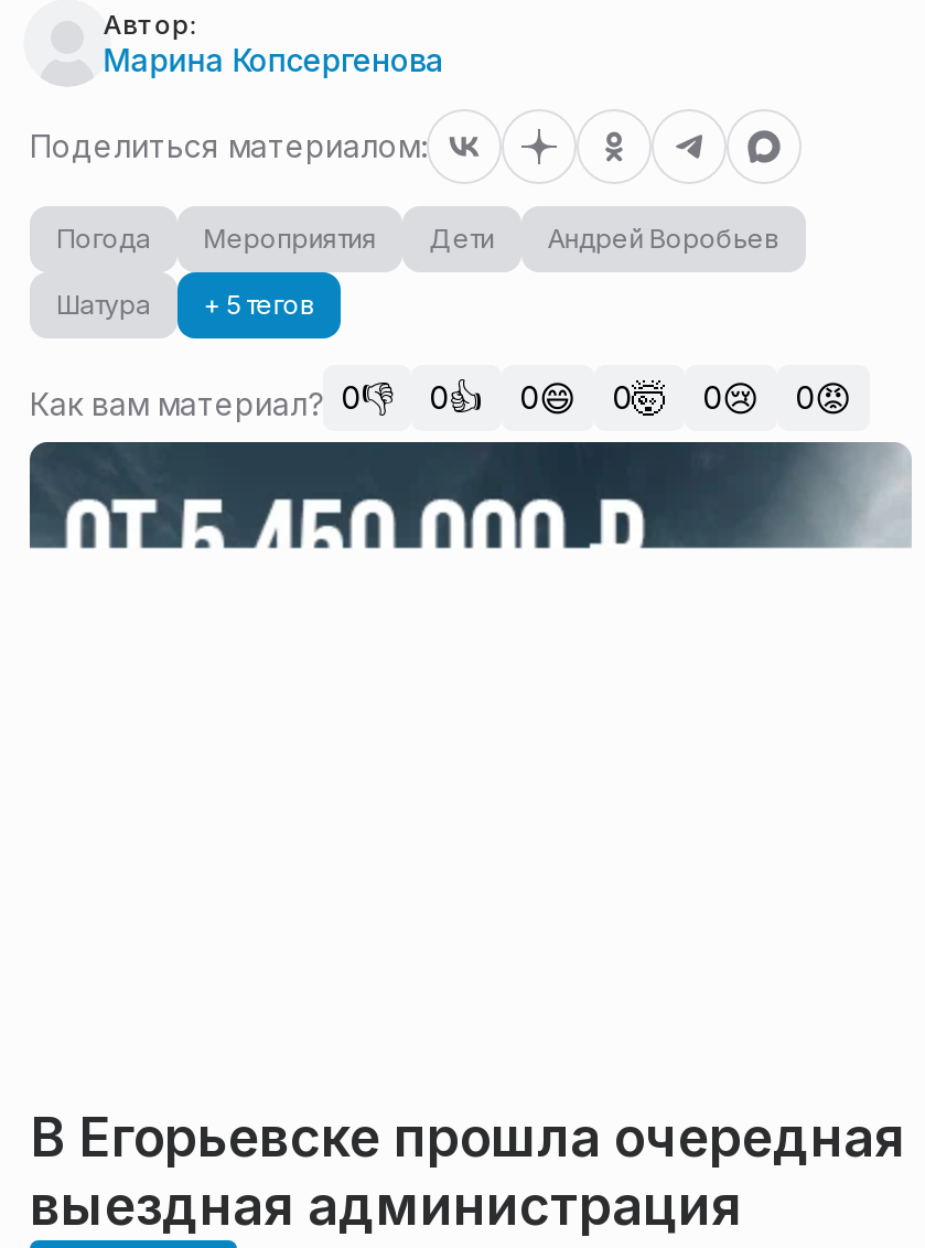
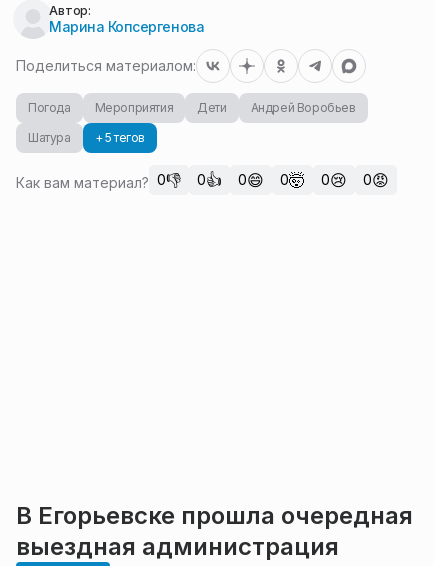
[28,439,912,551] [image] -> none

